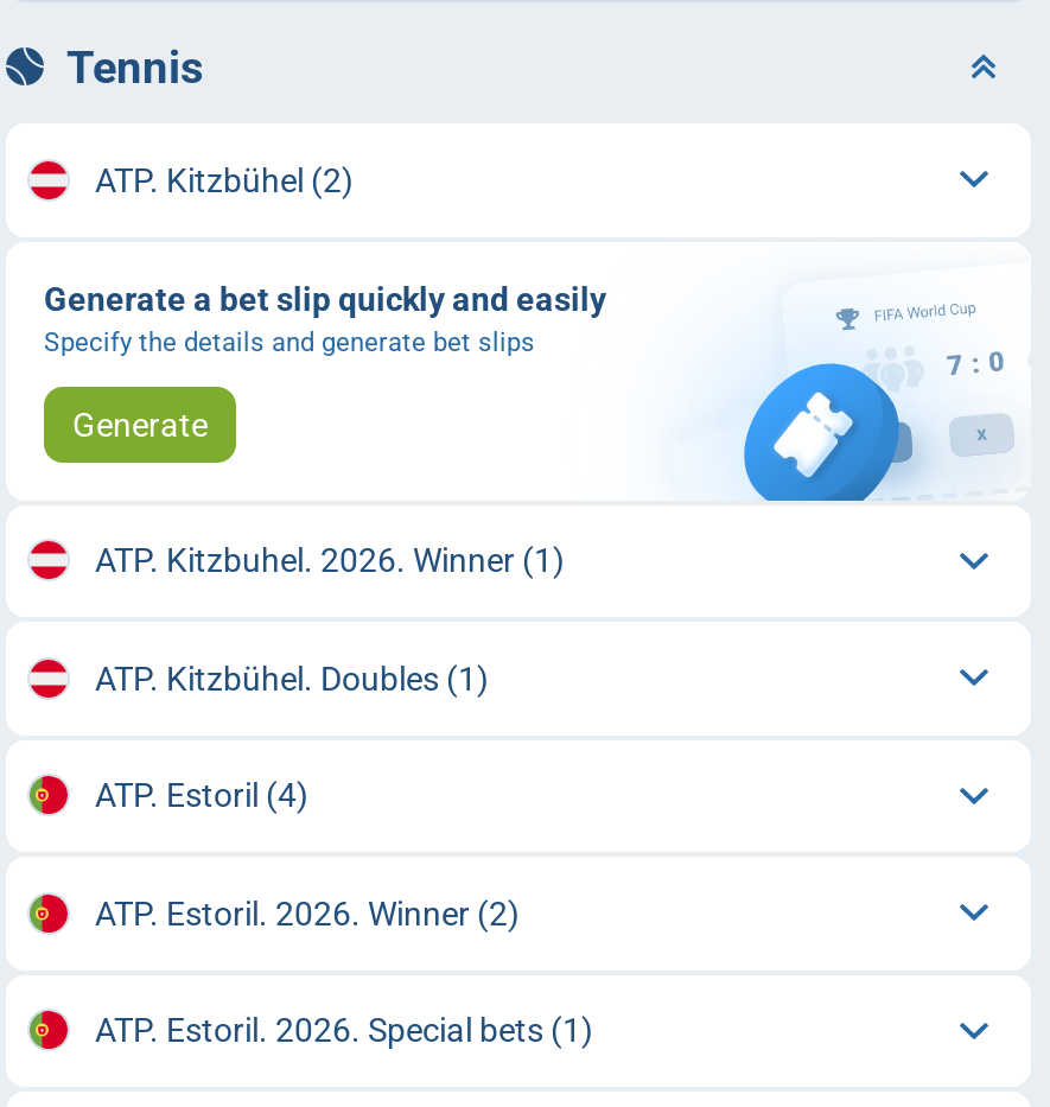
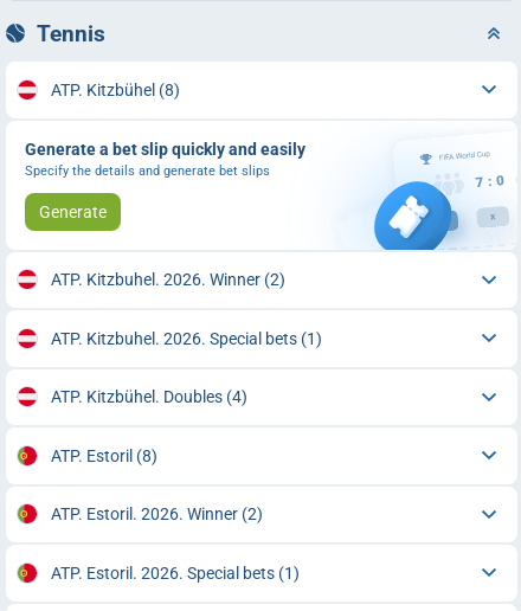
[95,161,354,199] ATP. Kitzbühel (2) -> [50,80,179,99] ATP. Kitzbühel (8)
[95,542,565,814] ATP. Kitzbuhel. 2026. Winner (1) | ATP. Kitzbühel. Doubles (1) | ATP. Estoril (4) -> [50,270,321,465] ATP. Kitzbuhel. 2026. Winner (2) | ATP. Kitzbuhel. 2026. Special bets (1) | ATP. Kitzbühel. Doubles (4) | ATP. Estoril (8)

